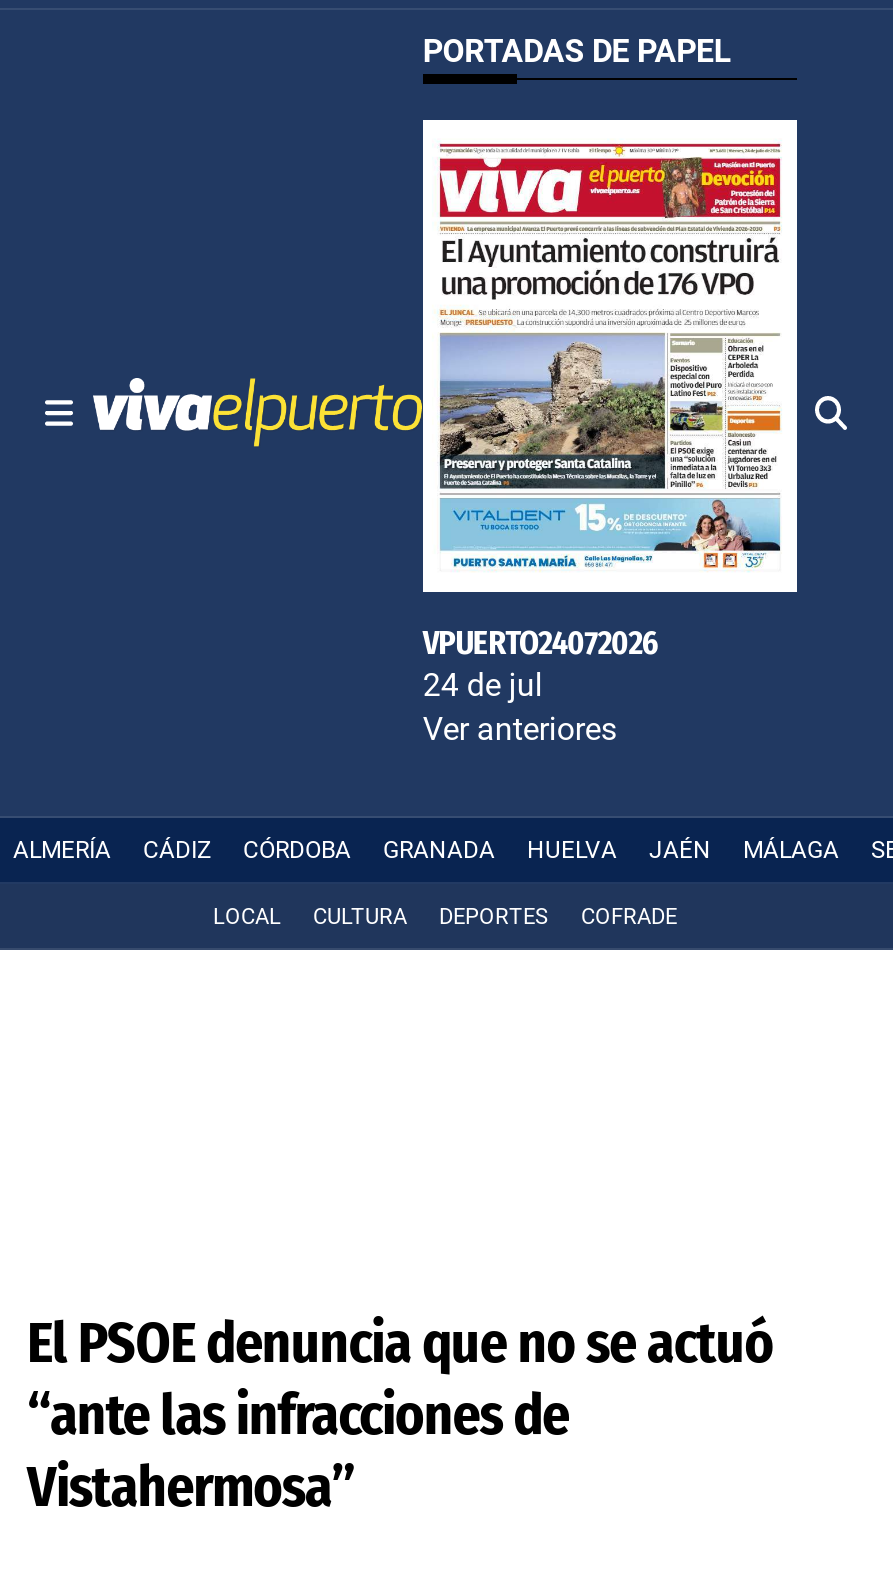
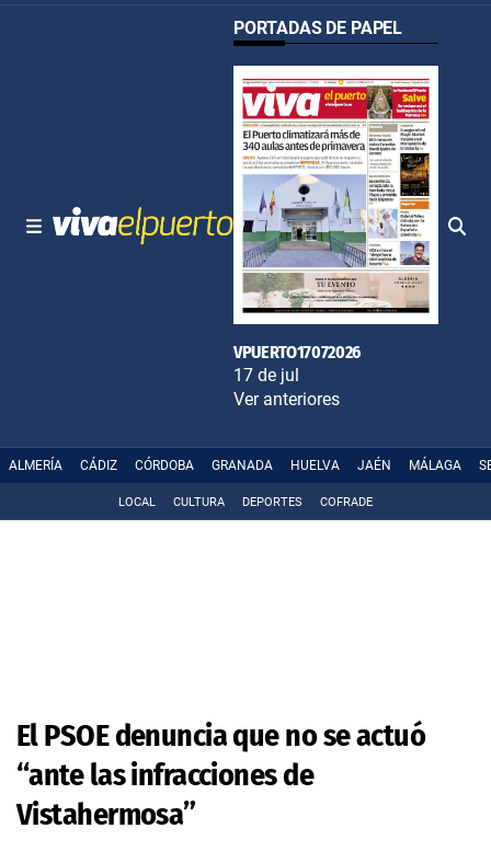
[423,158,783,704] [image] | VPUERTO24072026 | 24 de jul -> [233,85,431,386] [image] | VPUERTO17072026 | 17 de jul

